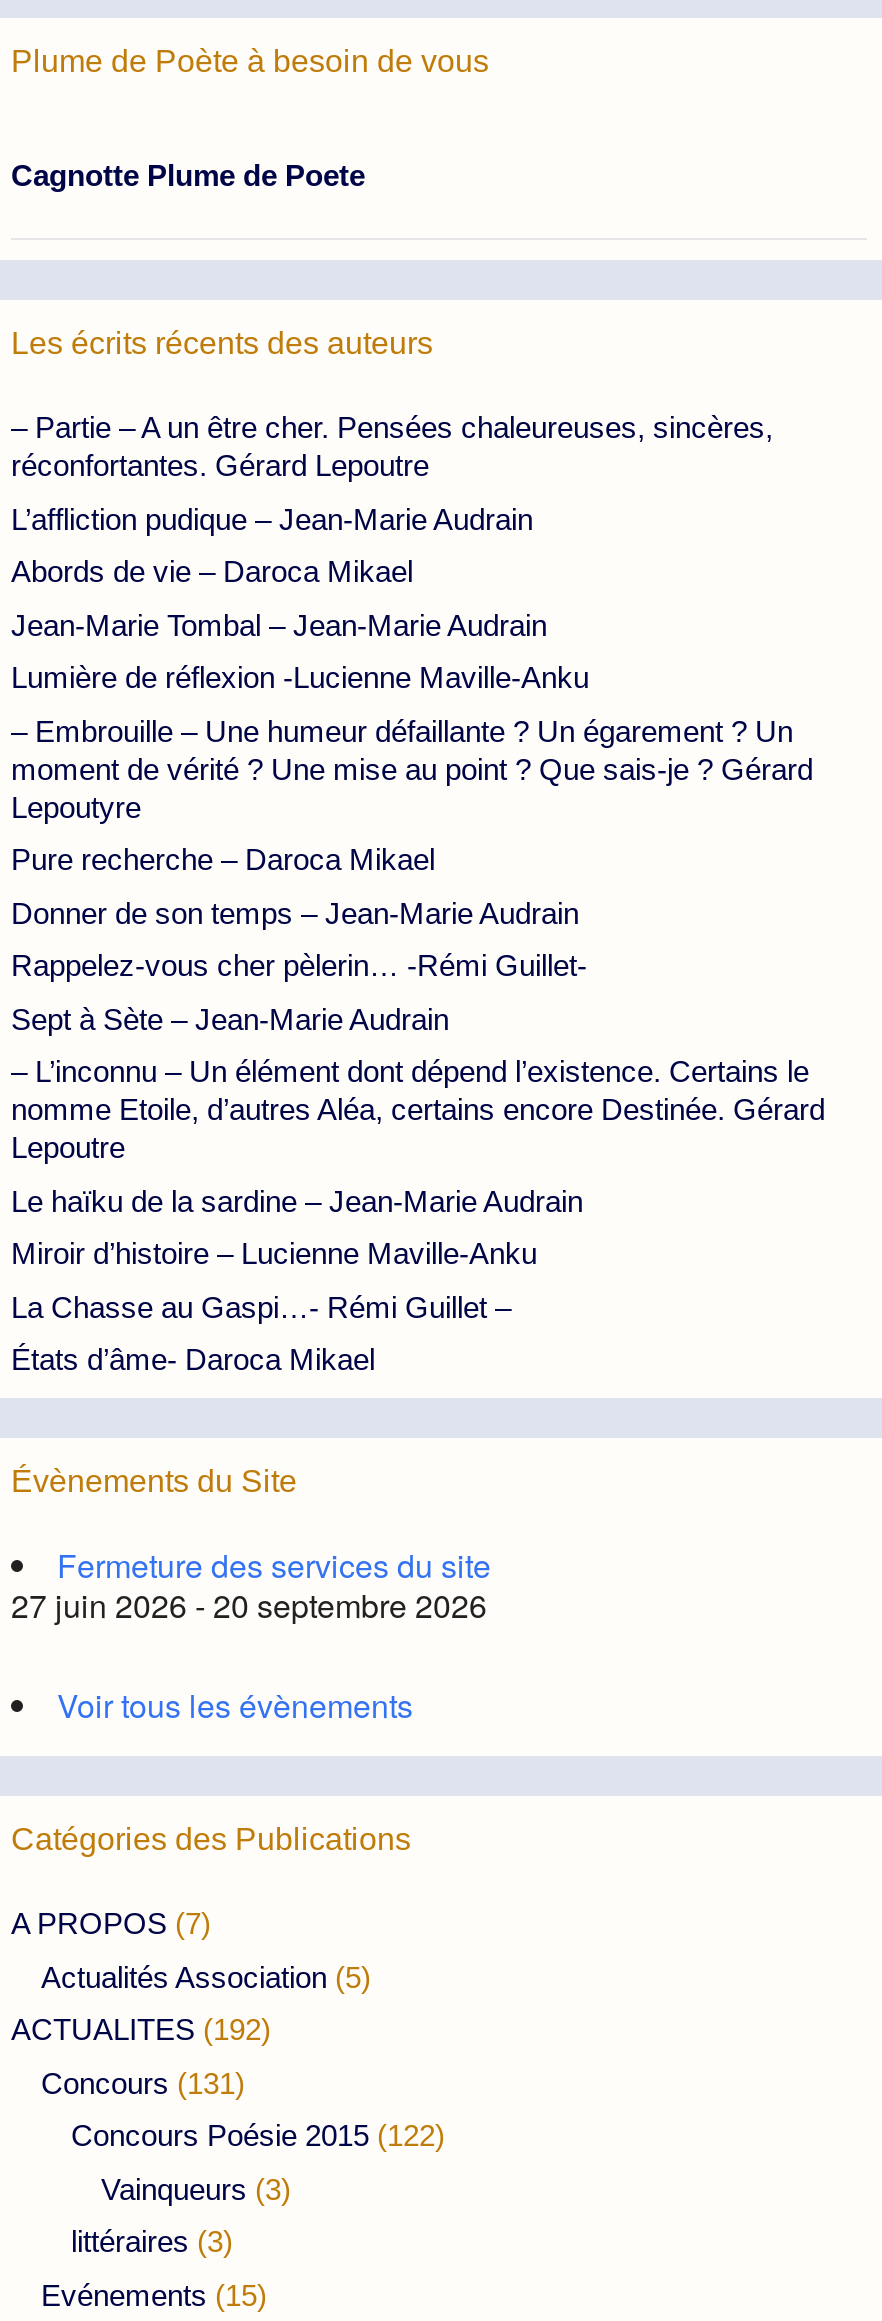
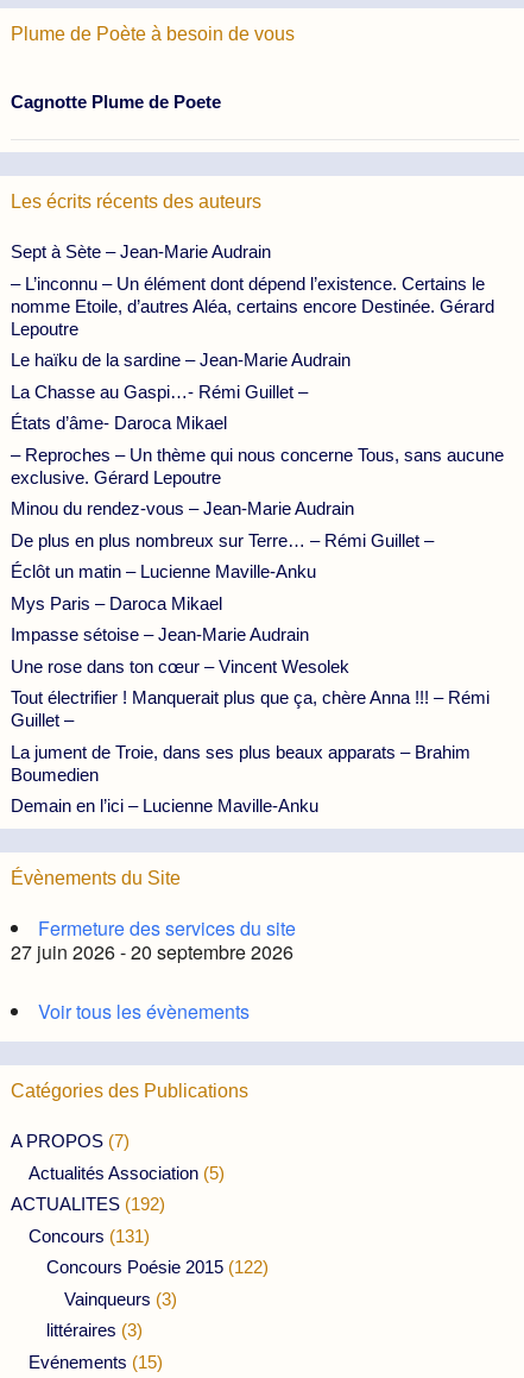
[11,411,813,983] – Partie – A un être cher. Pensées chaleureuses, sincères, | réconfortantes. Gérard Lepoutre | L’affliction pudique – Jean-Marie Audrain | Abords de vie – Daroca Mikael | Jean-Marie Tombal – Jean-Marie Audrain | Lumière de réflexion -Lucienne Maville-Anku | – Embrouille – Une humeur défaillante ? Un égarement ? Un | moment de vérité ? Une mise au point ? Que sais-je ? Gérard | Lepoutyre | Pure recherche – Daroca Mikael | Donner de son temps – Jean-Marie Audrain | Rappelez-vous cher pèlerin… -Rémi Guillet- -> none
moved [11,1002,825,1218] -> [11,242,494,370]: Sept à Sète – Jean-Marie Audrain | – L’inconnu – Un élément dont dépend l’existence. Certains le | nomme Etoile, d’autres Aléa, certains encore Destinée. Gérard | Lepoutre | Le haïku de la sardine – Jean-Marie Audrain
[11,1237,537,1271] Miroir d’histoire – Lucienne Maville-Anku -> none
moved [11,1290,511,1377] -> [11,382,308,433]: La Chasse au Gaspi…- Rémi Guillet – | États d’âme- Daroca Mikael
none -> [11,445,504,816] – Reproches – Un thème qui nous concerne Tous, sans aucune | exclusive. Gérard Lepoutre | Minou du rendez-vous – Jean-Marie Audrain | De plus en plus nombreux sur Terre… – Rémi Guillet – | Éclôt un matin – Lucienne Maville-Anku | Mys Paris – Daroca Mikael | Impasse sétoise – Jean-Marie Audrain | Une rose dans ton cœur – Vincent Wesolek | Tout électrifier ! Manquerait plus que ça, chère Anna !!! – Rémi | Guillet – | La jument de Troie, dans ses plus beaux apparats – Brahim | Boumedien | Demain en l’ici – Lucienne Maville-Anku

